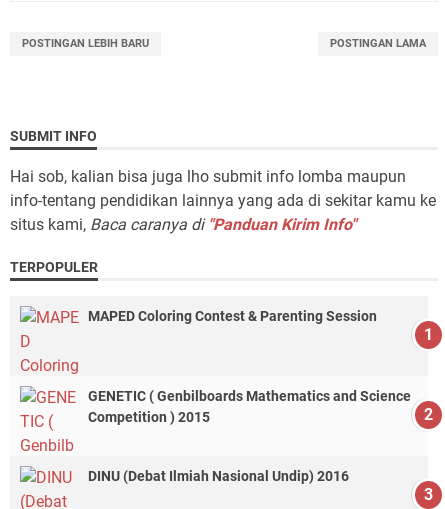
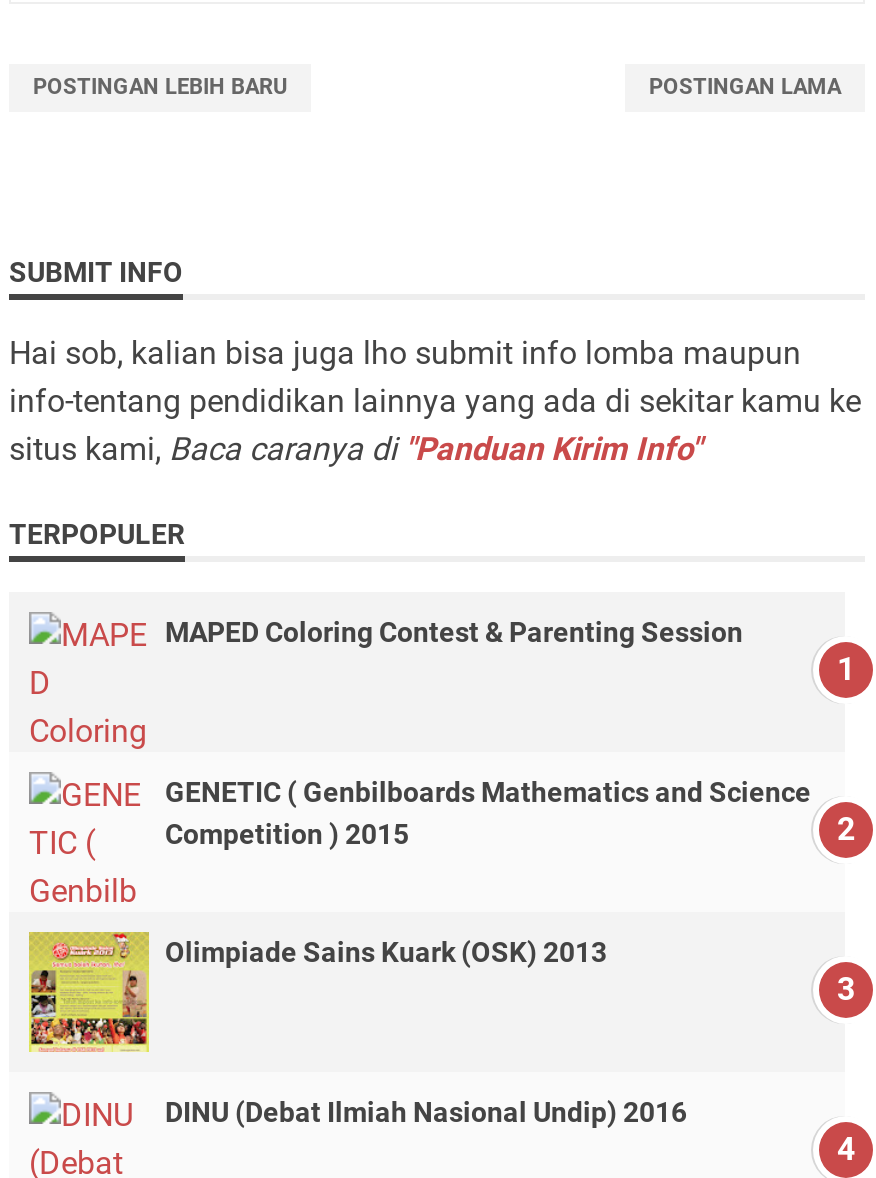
none -> [27,930,607,1060] [image] | Olimpiade Sains Kuark (OSK) 2013

